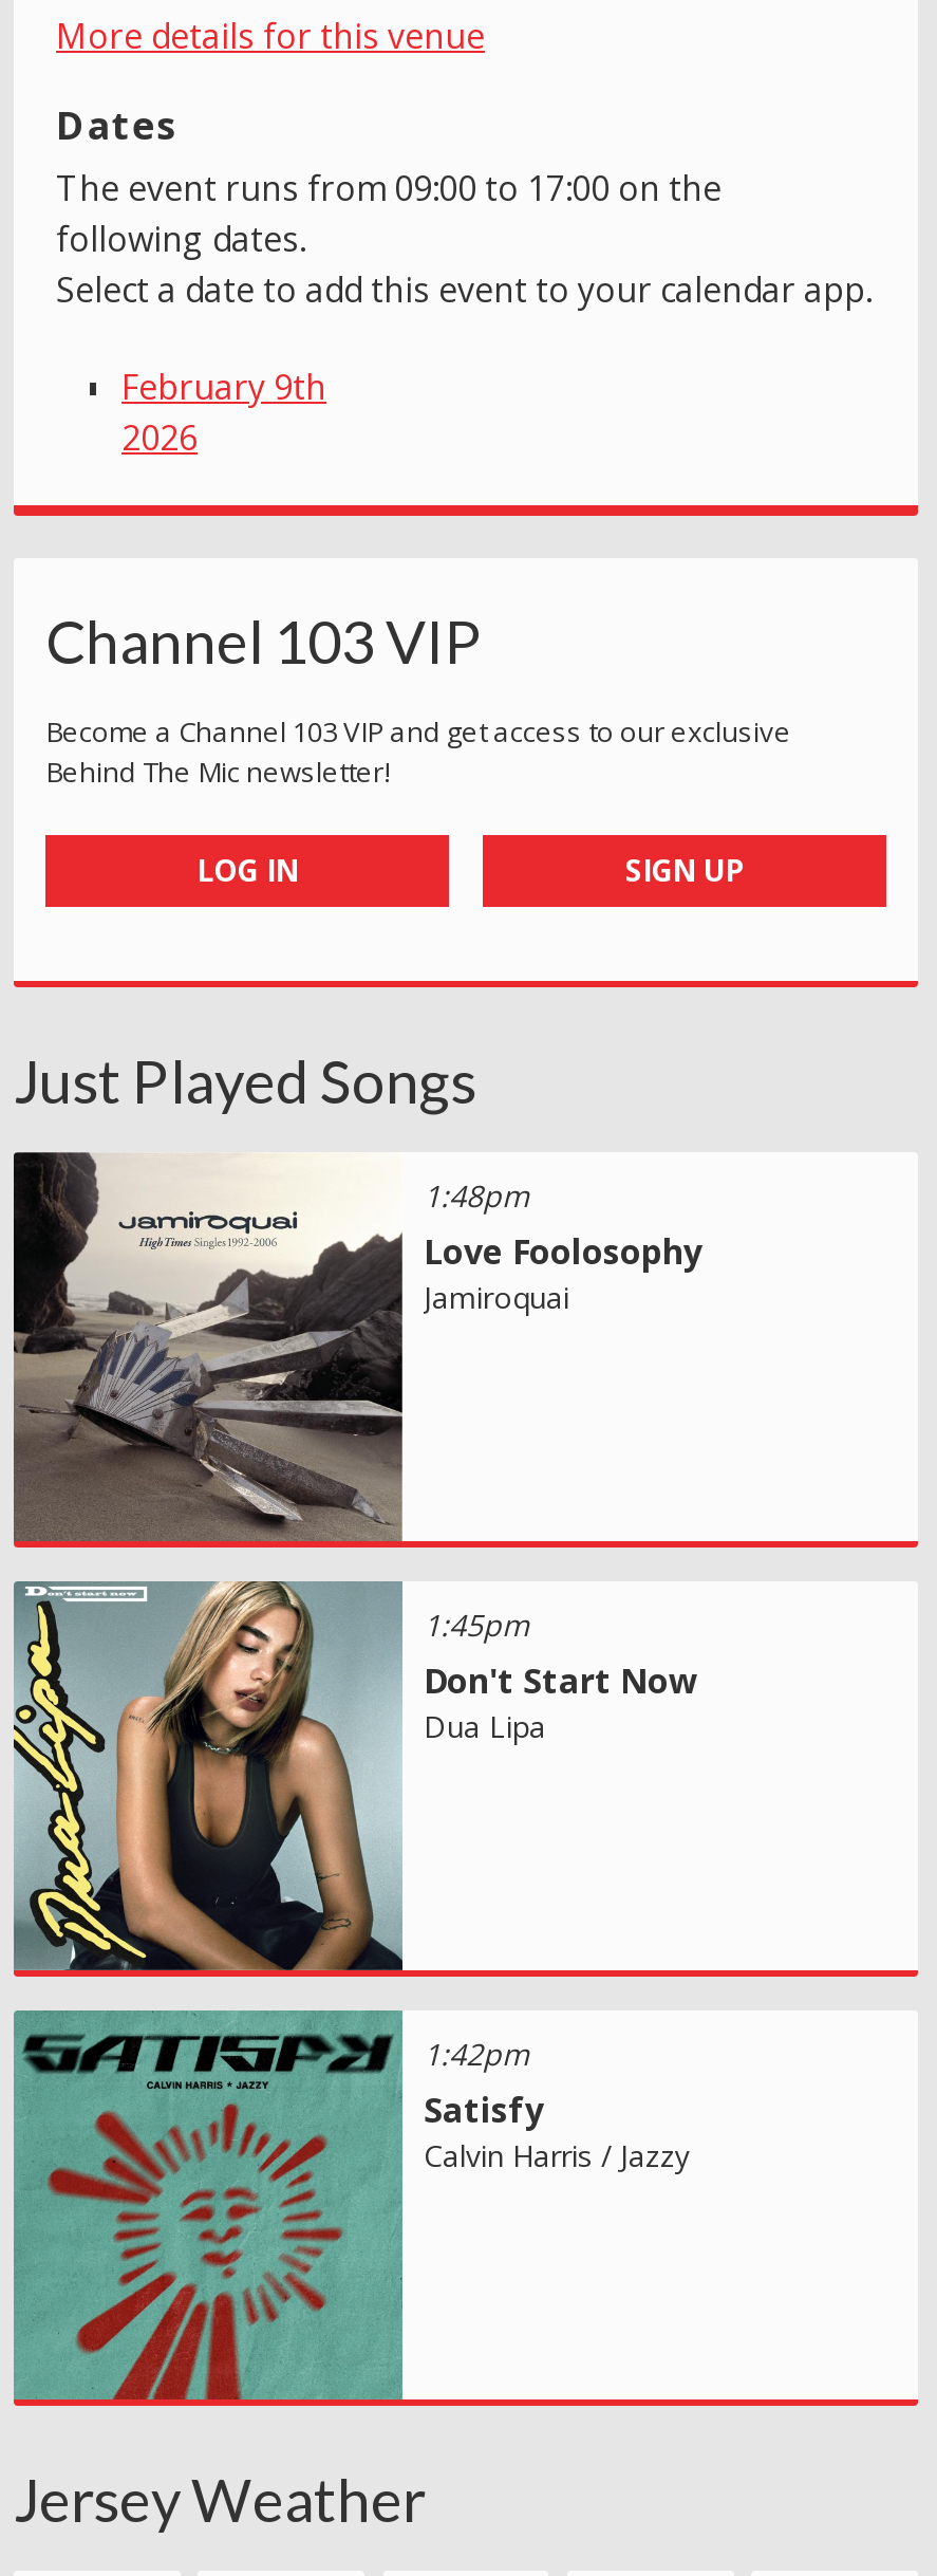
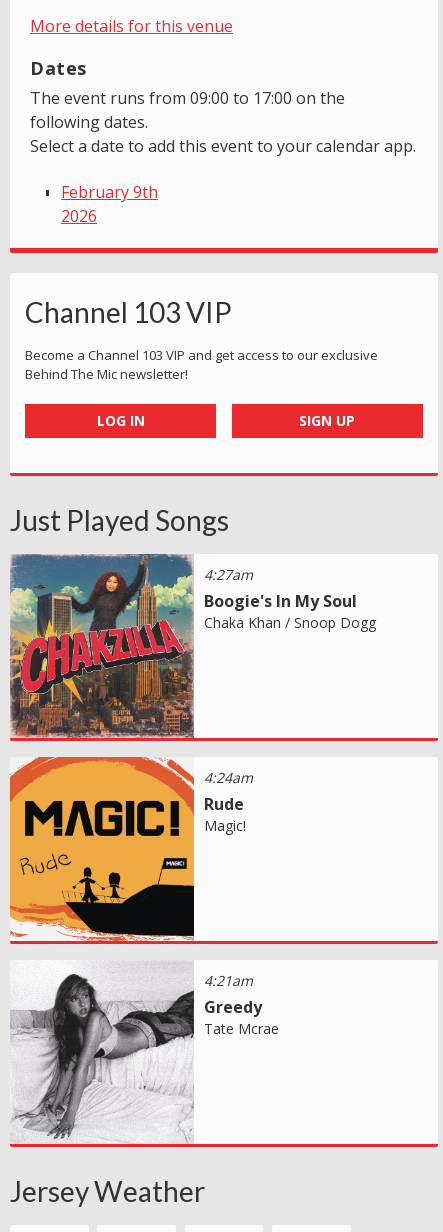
[12,1150,702,1543] [image] | 1:48pm | Love Foolosophy | Jamiroquai -> [10,553,376,739] [image] | 4:27am | Boogie's In My Soul | Chaka Khan / Snoop Dogg
[12,1579,698,1972] [image] | 1:45pm | Don't Start Now | Dua Lipa -> [9,756,253,942] [image] | 4:24am | Rude | Magic!
[12,2008,690,2402] [image] | 1:42pm | Satisfy | Calvin Harris / Jazzy -> [10,960,279,1145] [image] | 4:21am | Greedy | Tate Mcrae

